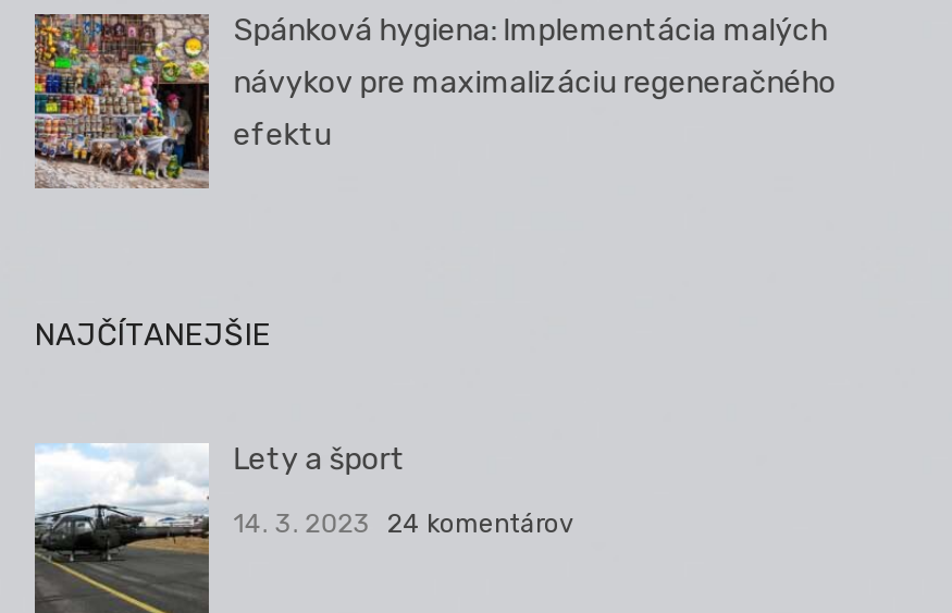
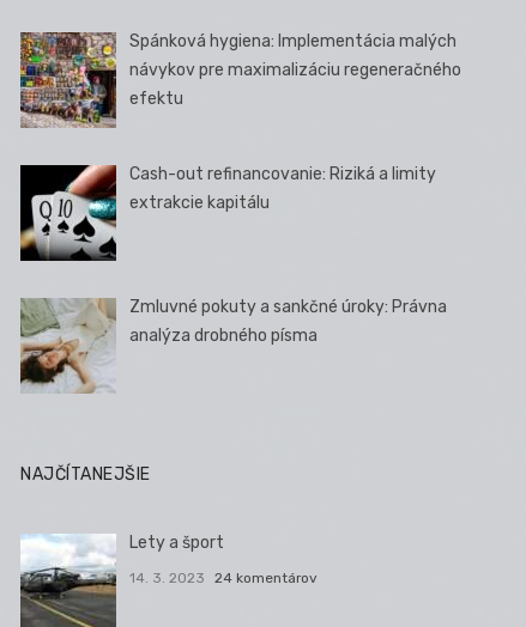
none -> [19,164,436,262] [image] | Cash-out refinancovanie: Riziká a limity | extrakcie kapitálu
none -> [20,297,447,392] [image] | Zmluvné pokuty a sankčné úroky: Právna | analýza drobného písma

